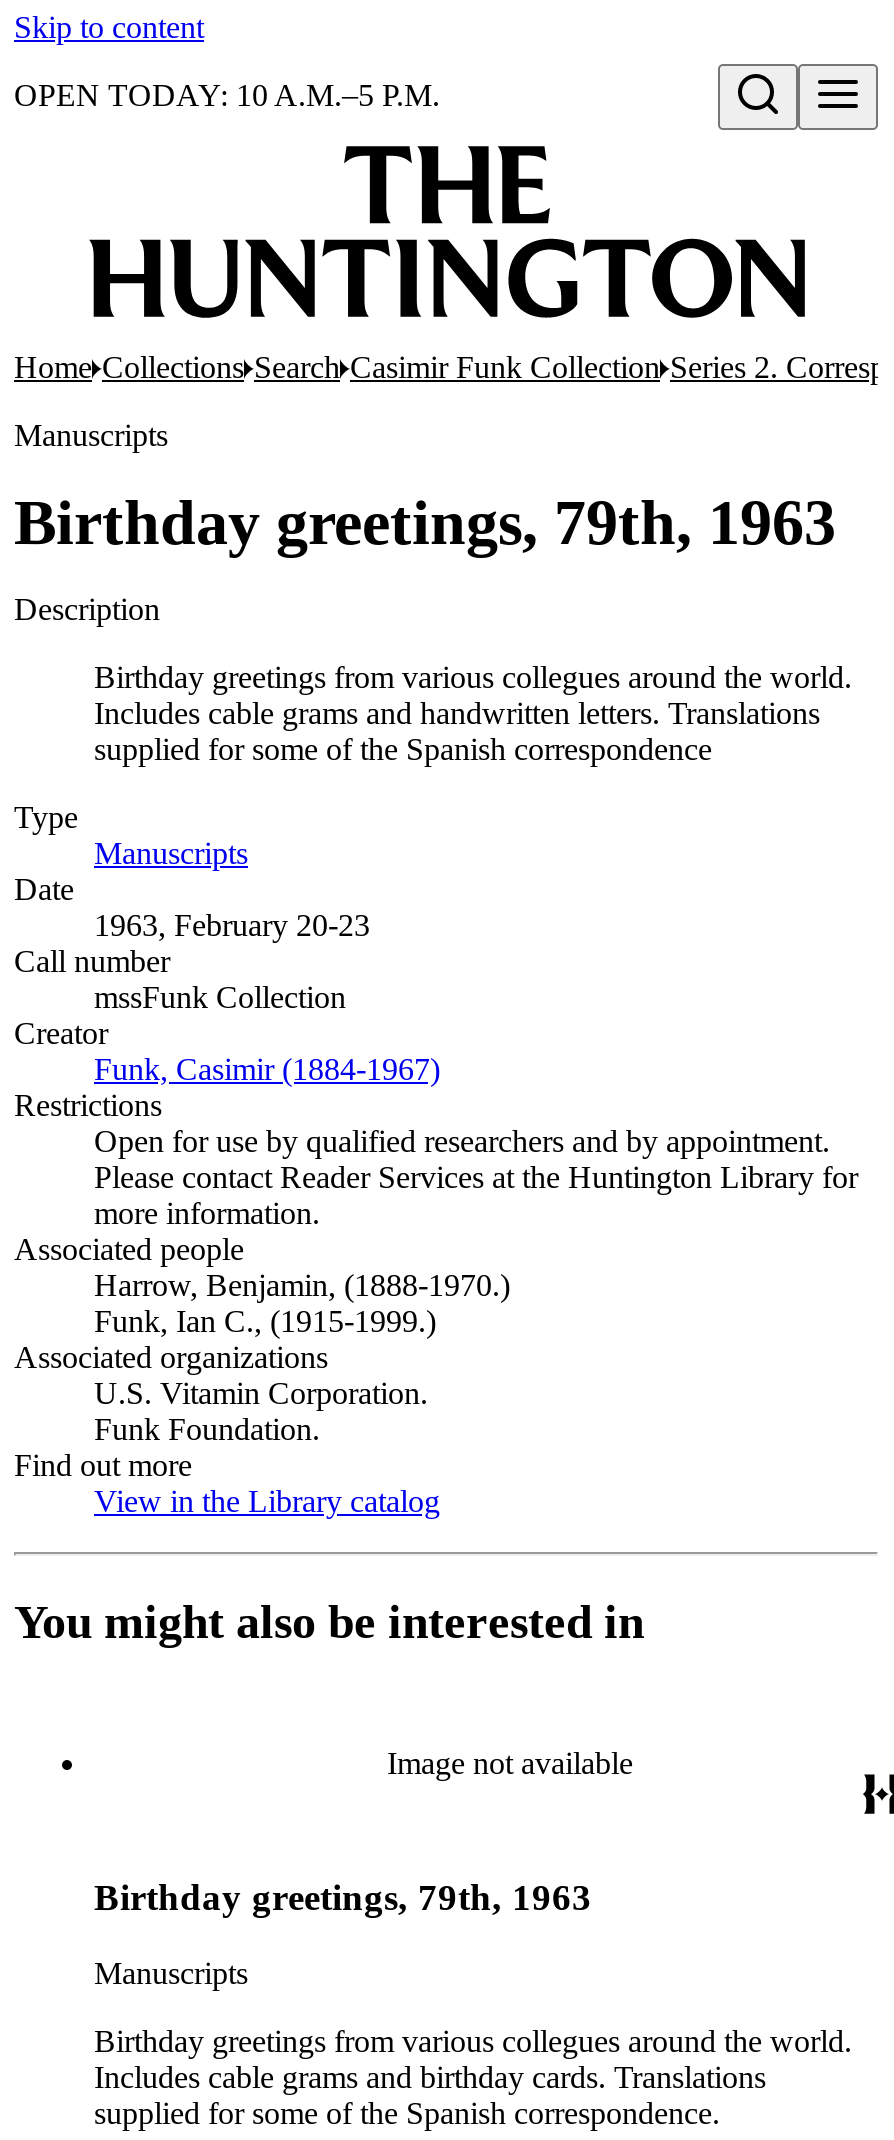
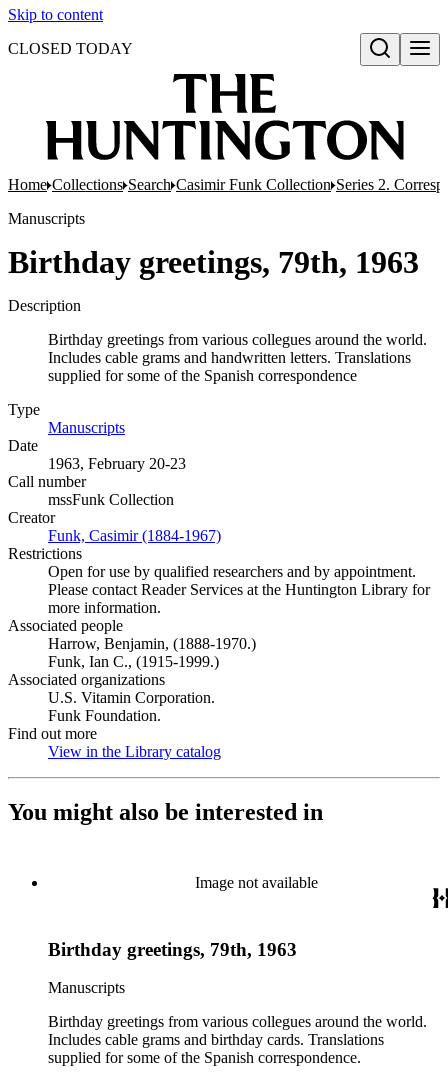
[14,78,440,112] OPEN TODAY: 10 A.M.–5 P.M. -> [8,40,133,57] CLOSED TODAY

